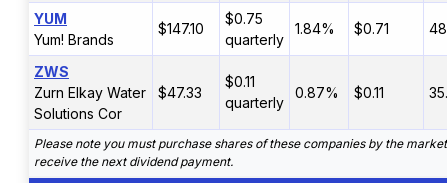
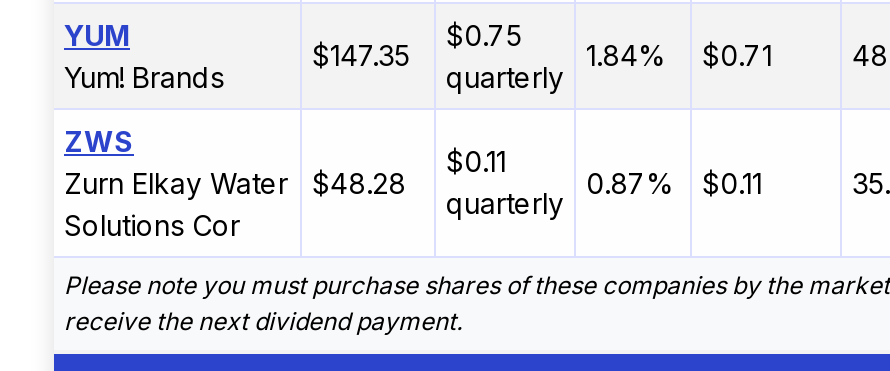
[158,20,204,37] $147.10 -> [312,38,410,72] $147.35
[34,84,202,101] Zurn Elkay Water $47.33 -> [64,166,406,200] Zurn Elkay Water $48.28

